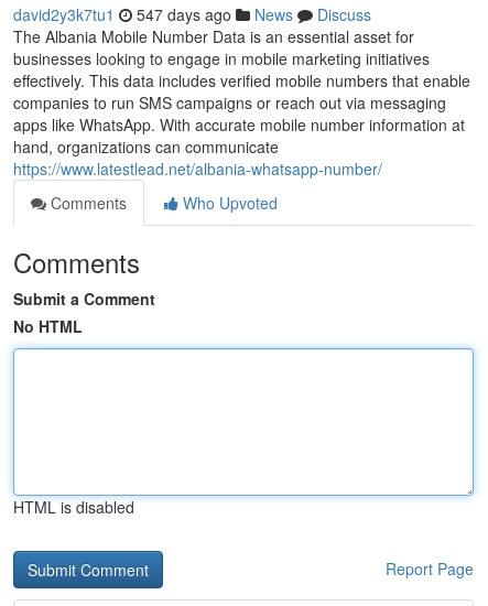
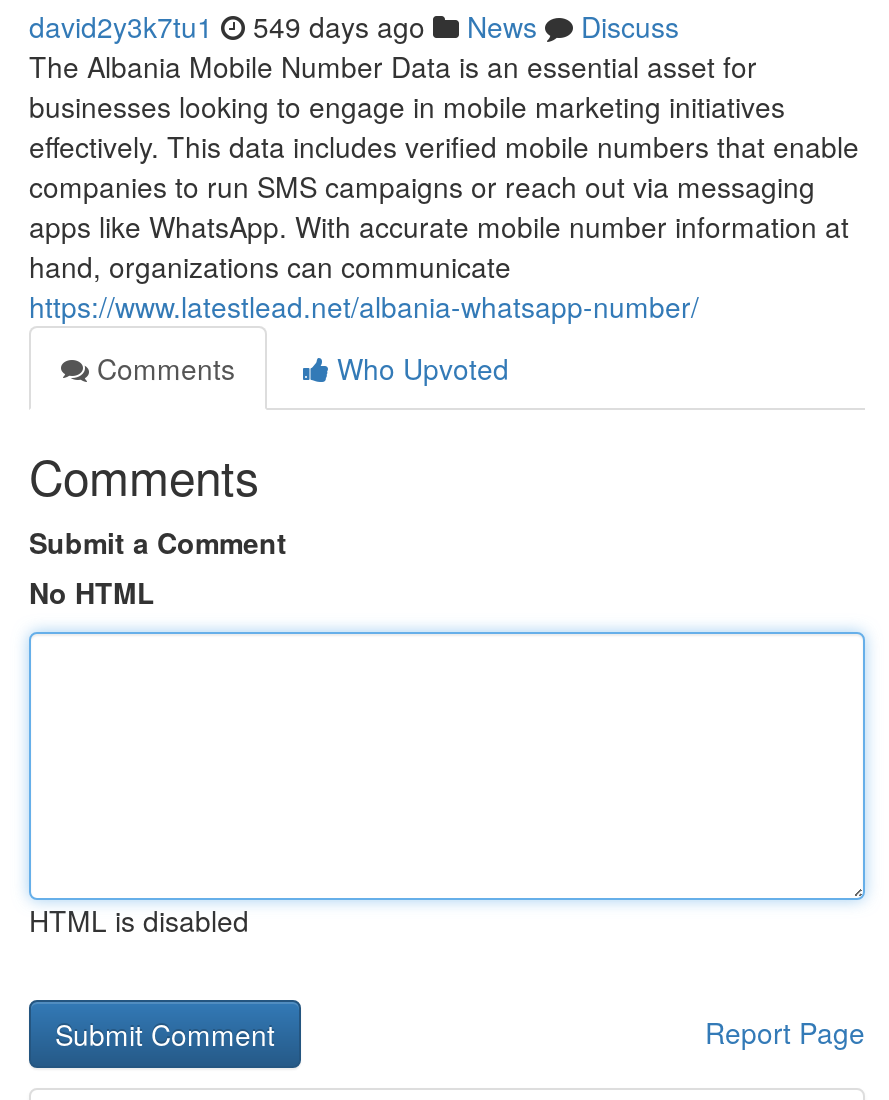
[13,3,371,25] david2y3k7tu1 547 days ago News Discuss -> [29,6,679,46] david2y3k7tu1 549 days ago News Discuss

